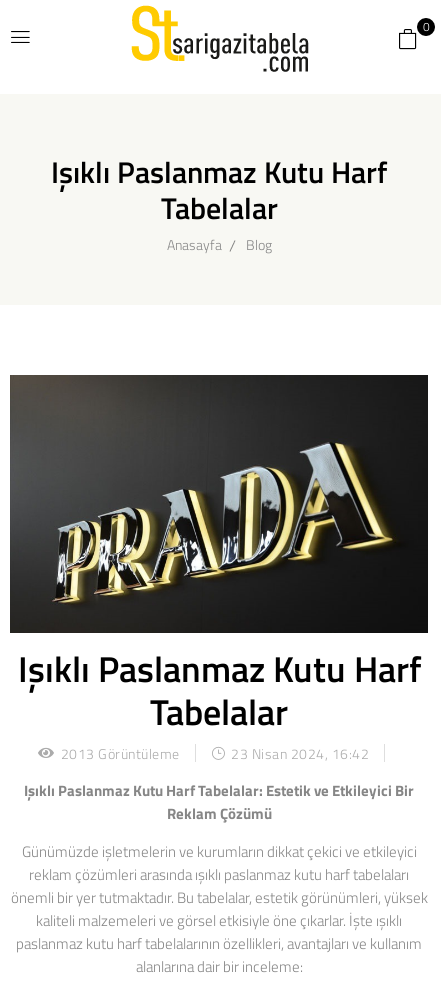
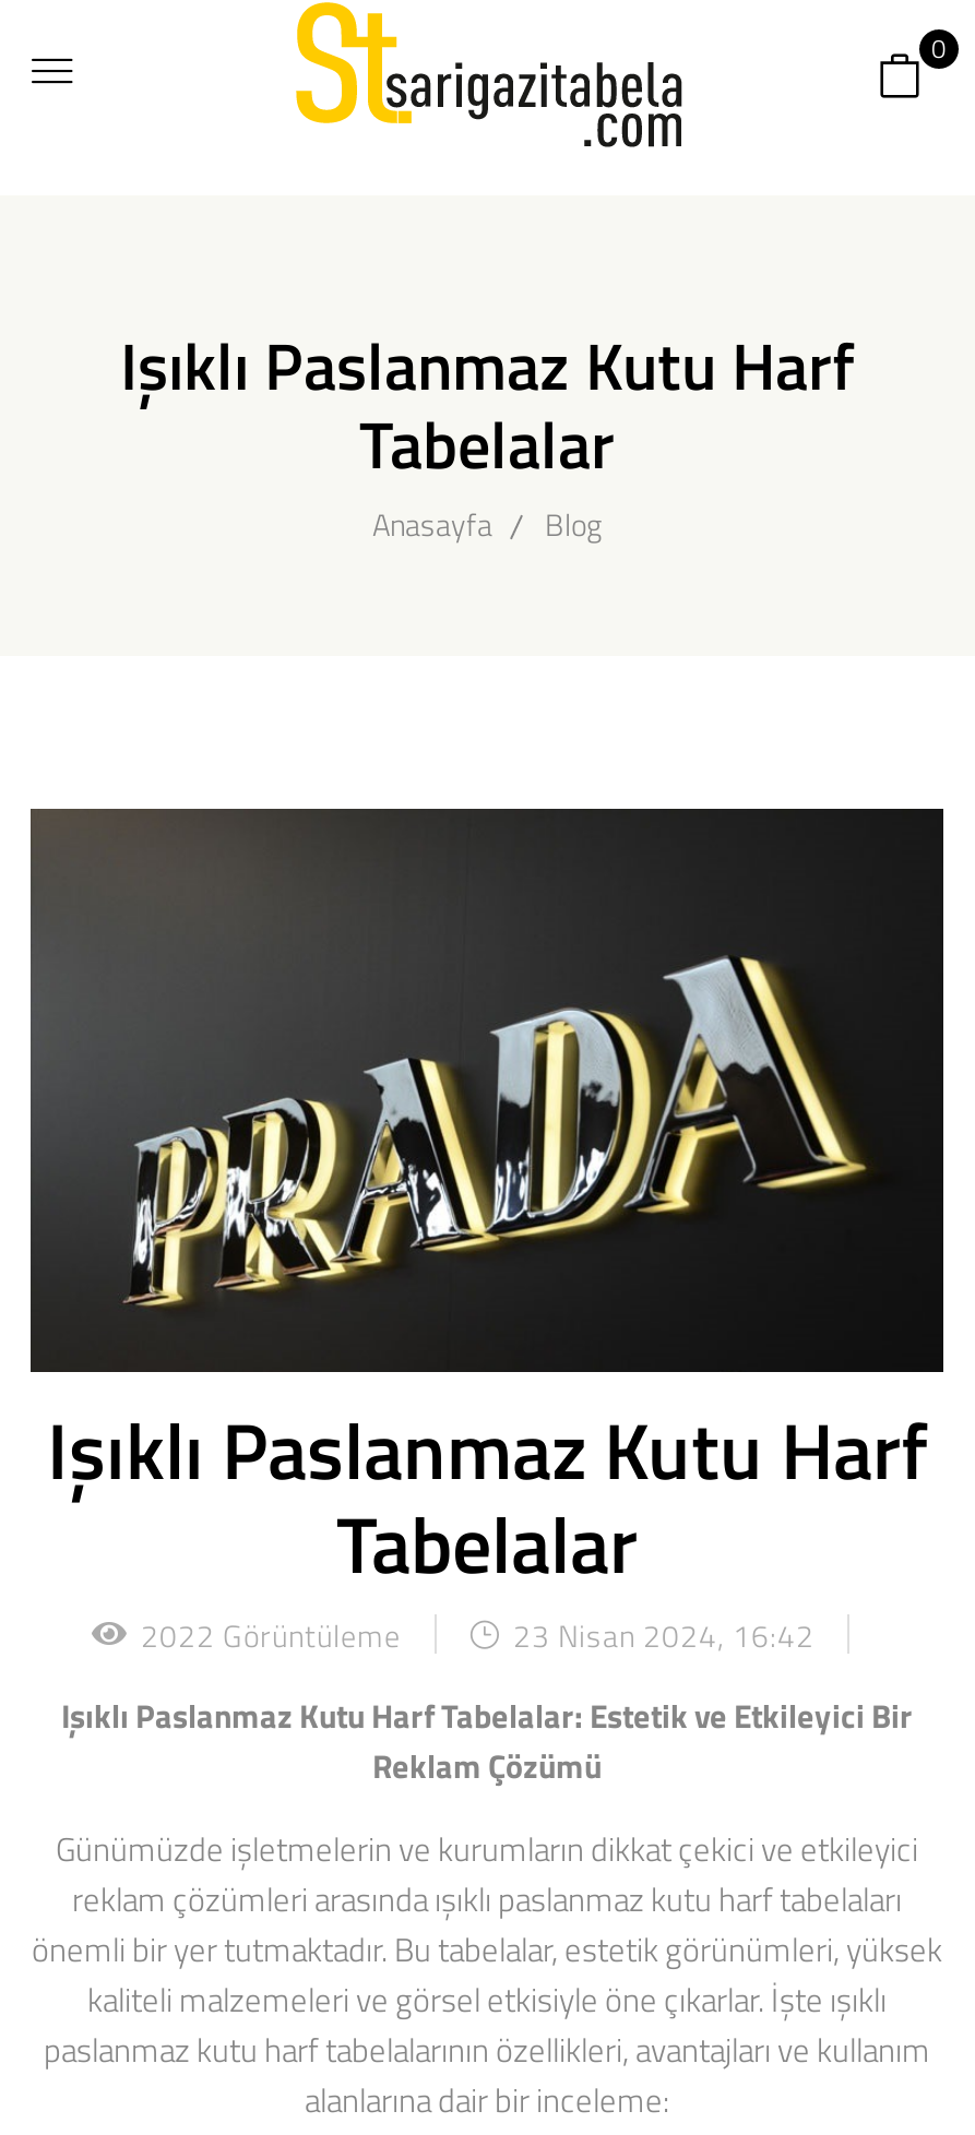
[60,743,179,764] 2013 Görüntüleme -> [141,1612,401,1658] 2022 Görüntüleme

